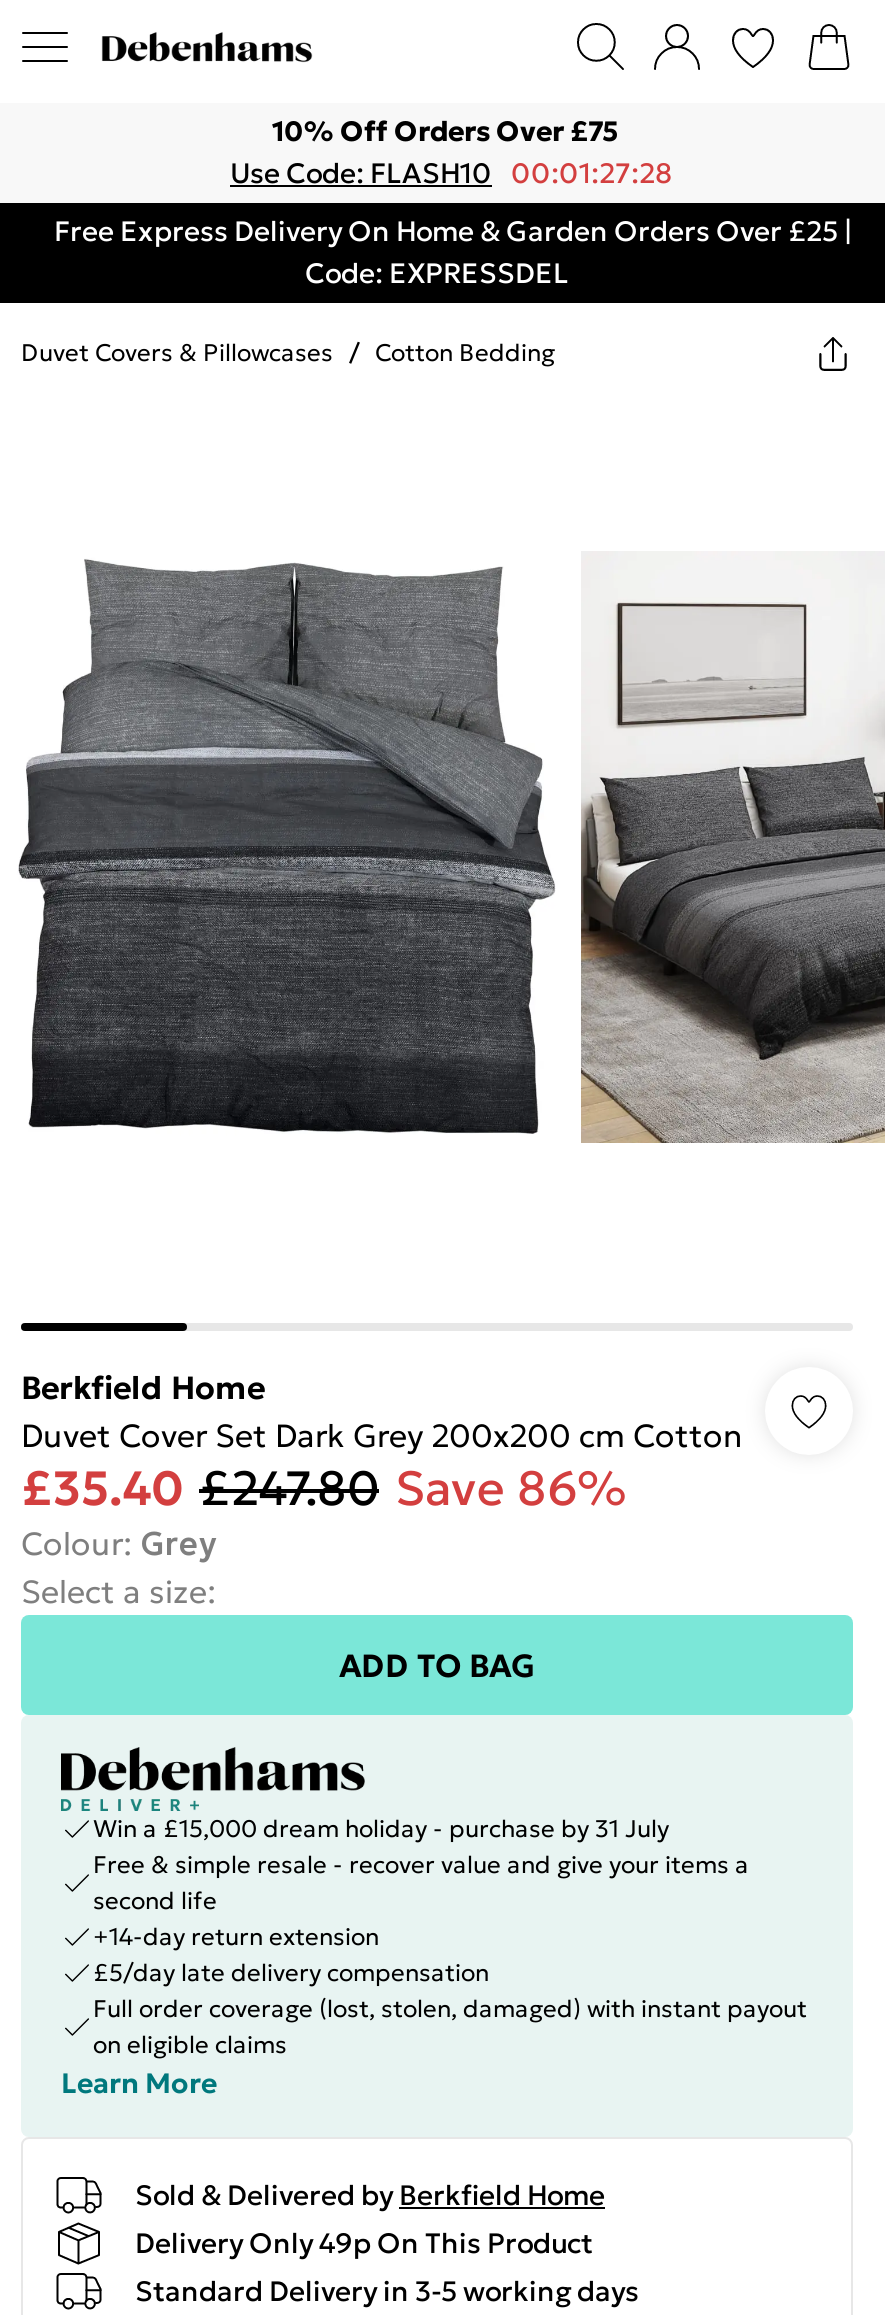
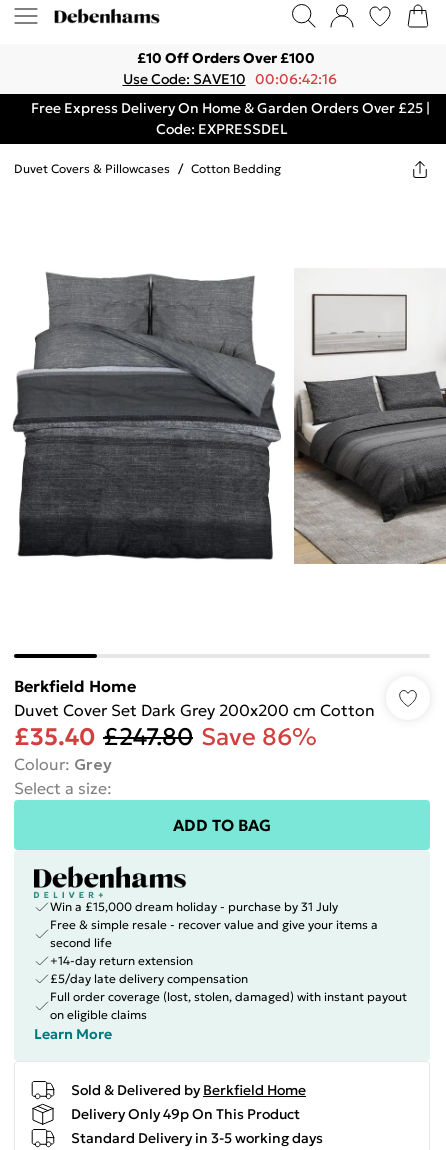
[272,113,618,149] 10% Off Orders Over £75 -> [137,49,315,67] £10 Off Orders Over £100
[230,155,673,191] Use Code: FLASH10 00:01:27:28 -> [122,70,336,88] Use Code: SAVE10 00:06:42:16

